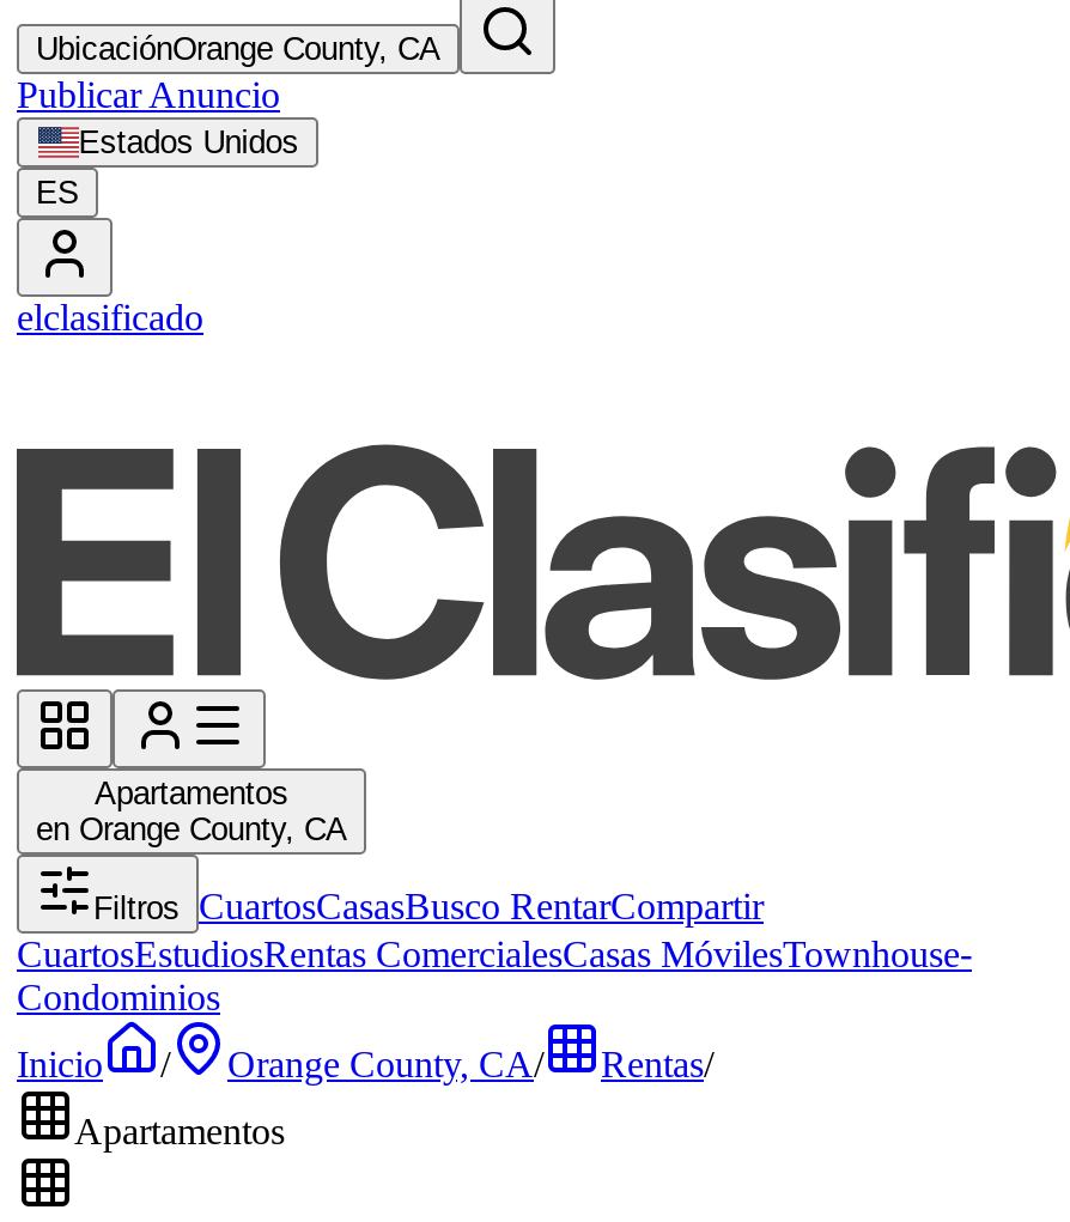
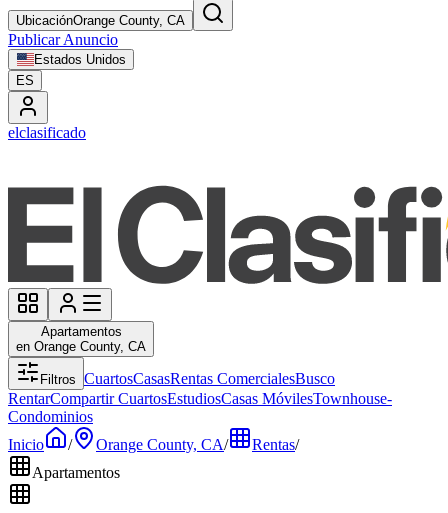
[93,886,764,926] Filtros CuartosCasasBusco RentarCompartir -> [40,370,335,387] Filtros CuartosCasasRentas ComercialesBusco
[17,934,972,974] CuartosEstudiosRentas ComercialesCasas MóvilesTownhouse- -> [8,390,392,407] RentarCompartir CuartosEstudiosCasas MóvilesTownhouse-

